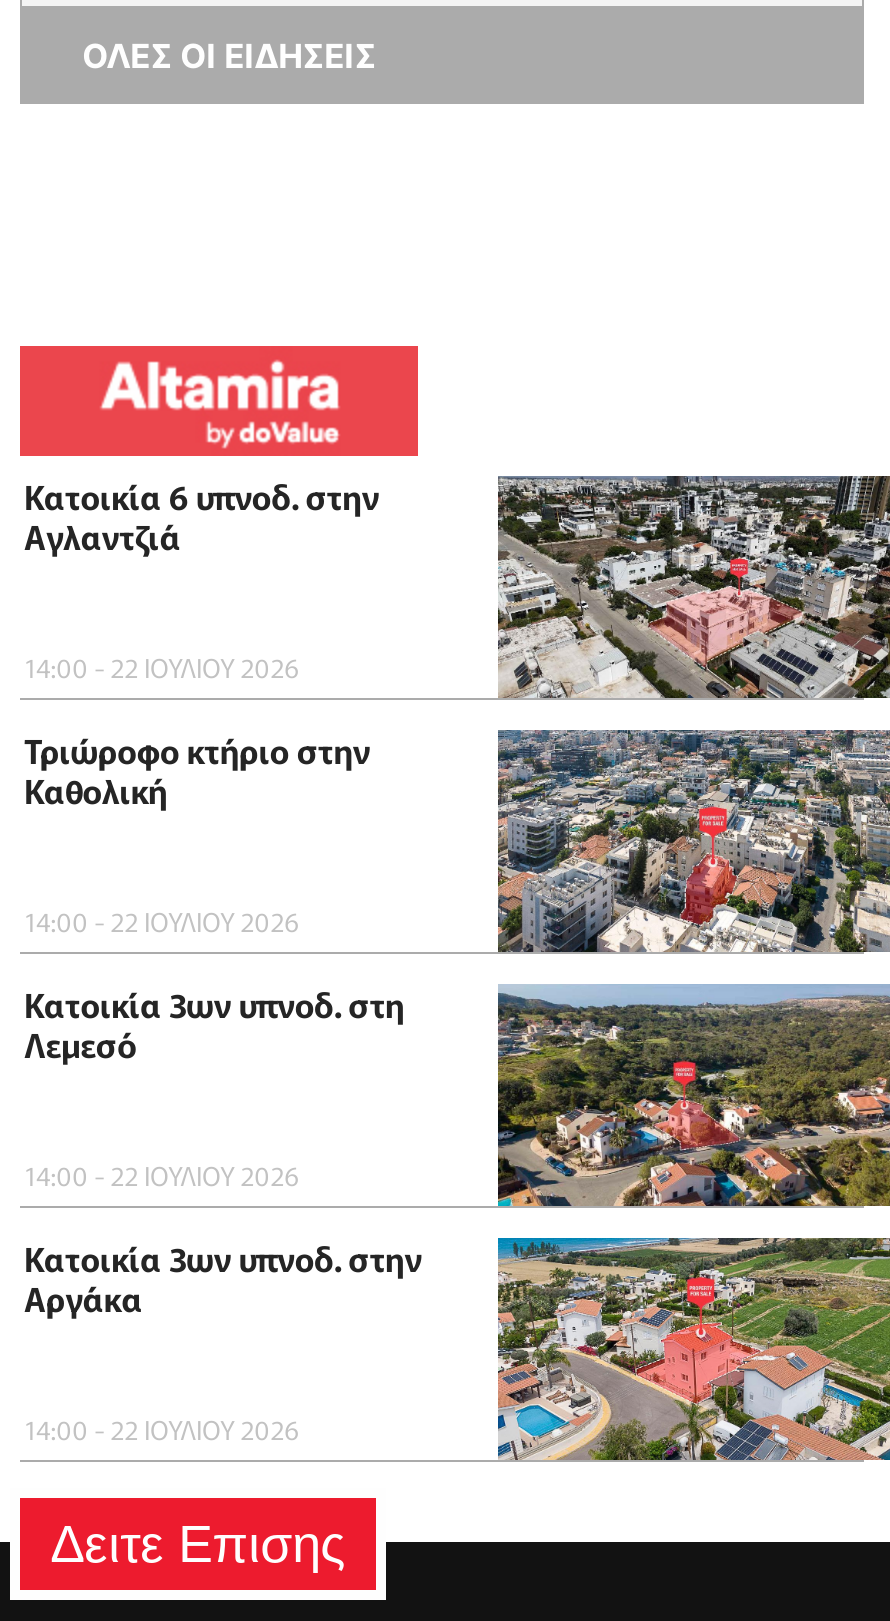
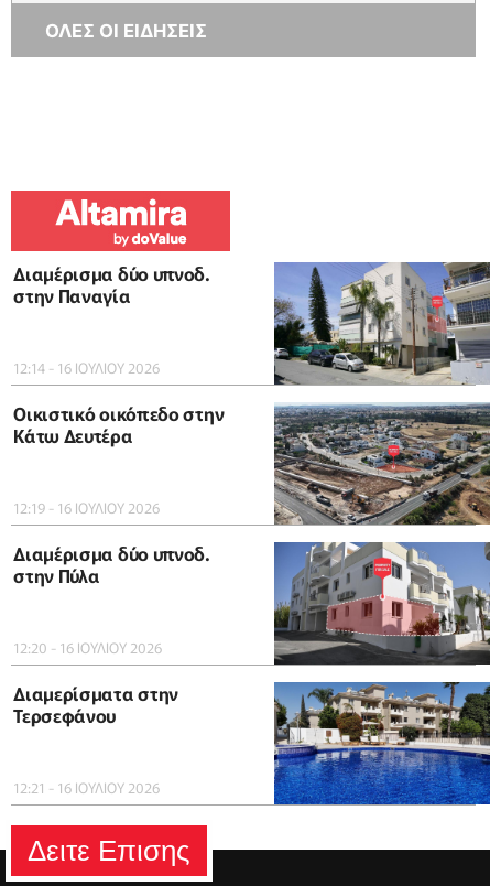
[24,472,379,560] Κατοικία 6 υπνοδ. στην | Αγλαντζιά -> [13,260,209,309] Διαμέρισμα δύο υπνοδ. | στην Παναγία
[496,474,884,700] [image] -> [273,261,487,386] [image]
[24,648,298,686] 14:00 - 22 ΙΟΥΛΙΟΥ 2026 -> [13,357,160,378] 12:14 - 16 ΙΟΥΛΙΟΥ 2026
[24,726,370,814] Τριώροφο κτήριο στην | Καθολική -> [13,400,224,449] Οικιστικό οικόπεδο στην | Κάτω Δευτέρα
[498,728,884,954] [image] -> [274,402,487,526] [image]
[24,902,298,940] 14:00 - 22 ΙΟΥΛΙΟΥ 2026 -> [13,497,160,518] 12:19 - 16 ΙΟΥΛΙΟΥ 2026
[24,980,404,1068] Κατοικία 3ων υπνοδ. στη | Λεμεσό -> [13,540,209,588] Διαμέρισμα δύο υπνοδ. | στην Πύλα
[496,984,884,1208] [image] -> [273,542,487,666] [image]
[24,1156,298,1194] 14:00 - 22 ΙΟΥΛΙΟΥ 2026 -> [13,637,162,658] 12:20 - 16 ΙΟΥΛΙΟΥ 2026
[24,1234,422,1322] Κατοικία 3ων υπνοδ. στην | Αργάκα -> [13,680,178,728] Διαμερίσματα στην | Τερσεφάνου
[496,1236,884,1462] [image] -> [273,681,487,806] [image]
[24,1410,298,1448] 14:00 - 22 ΙΟΥΛΙΟΥ 2026 -> [13,777,160,798] 12:21 - 16 ΙΟΥΛΙΟΥ 2026

